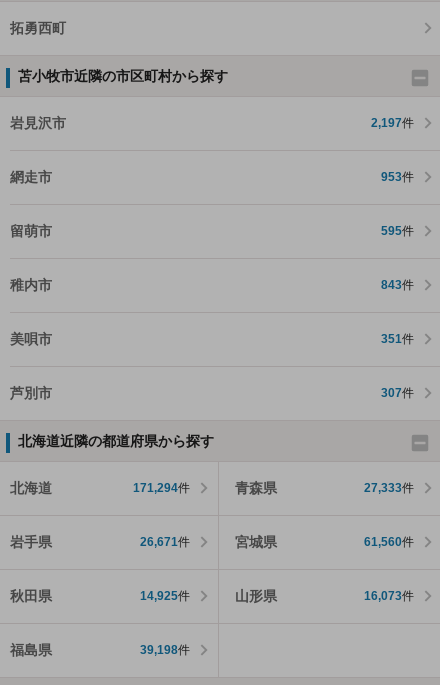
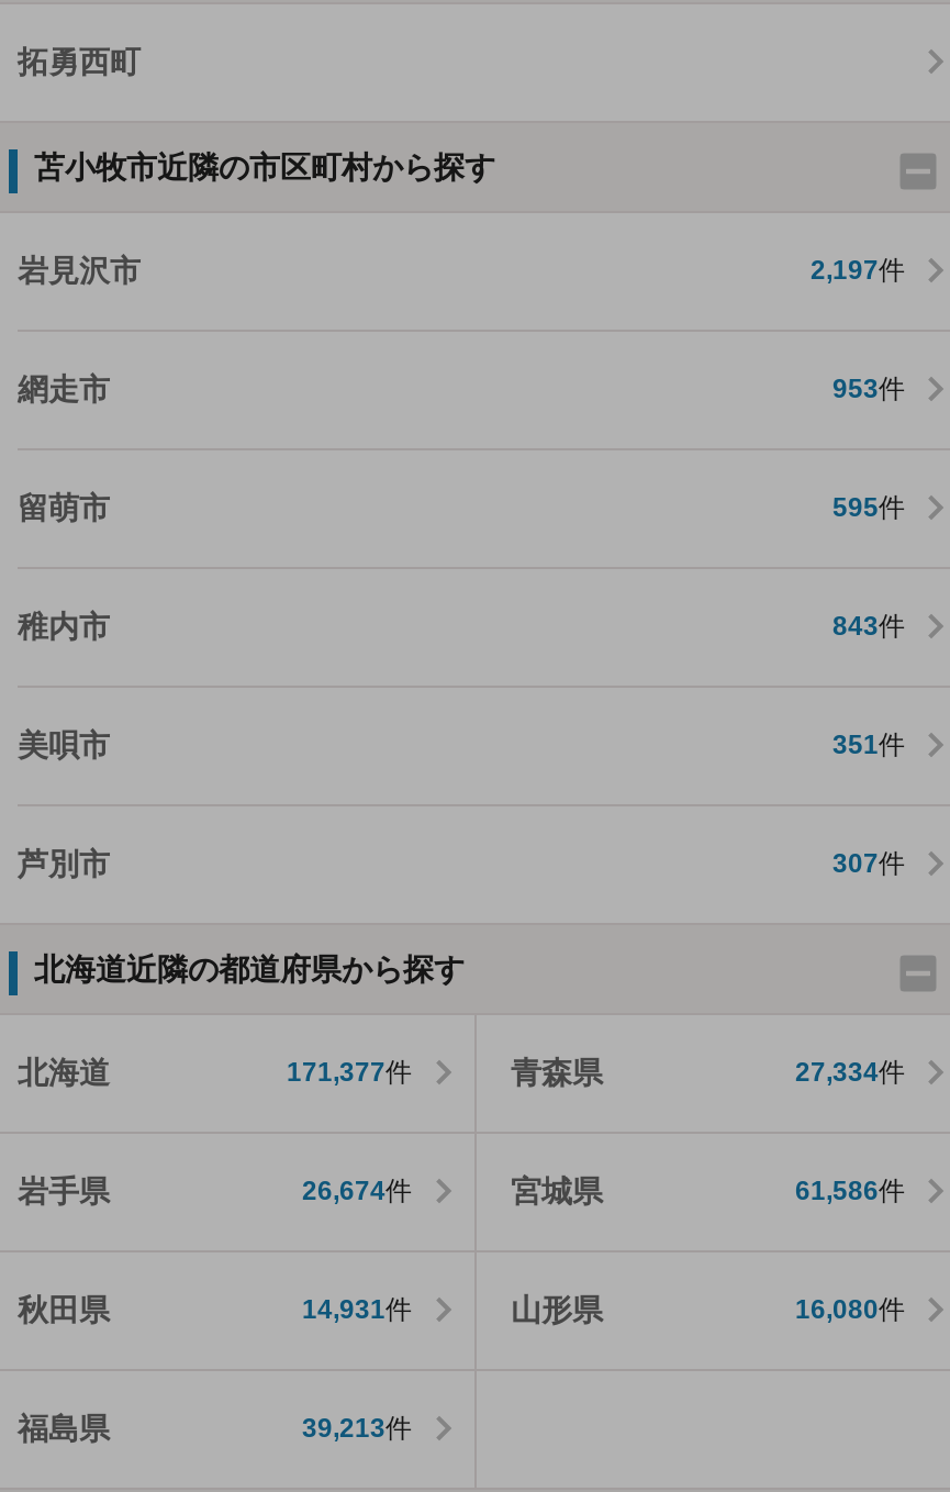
[132,481,189,495] 171,294件 -> [287,1058,412,1088] 171,377件
[364,481,414,495] 27,333件 -> [795,1058,905,1088] 27,334件
[139,535,189,549] 26,671件 -> [302,1176,412,1207] 26,674件
[364,535,414,549] 61,560件 -> [795,1176,905,1207] 61,586件
[139,589,189,603] 14,925件 -> [302,1295,412,1326] 14,931件
[364,589,414,603] 16,073件 -> [795,1295,905,1326] 16,080件
[139,643,189,657] 39,198件 -> [302,1414,412,1444] 39,213件

